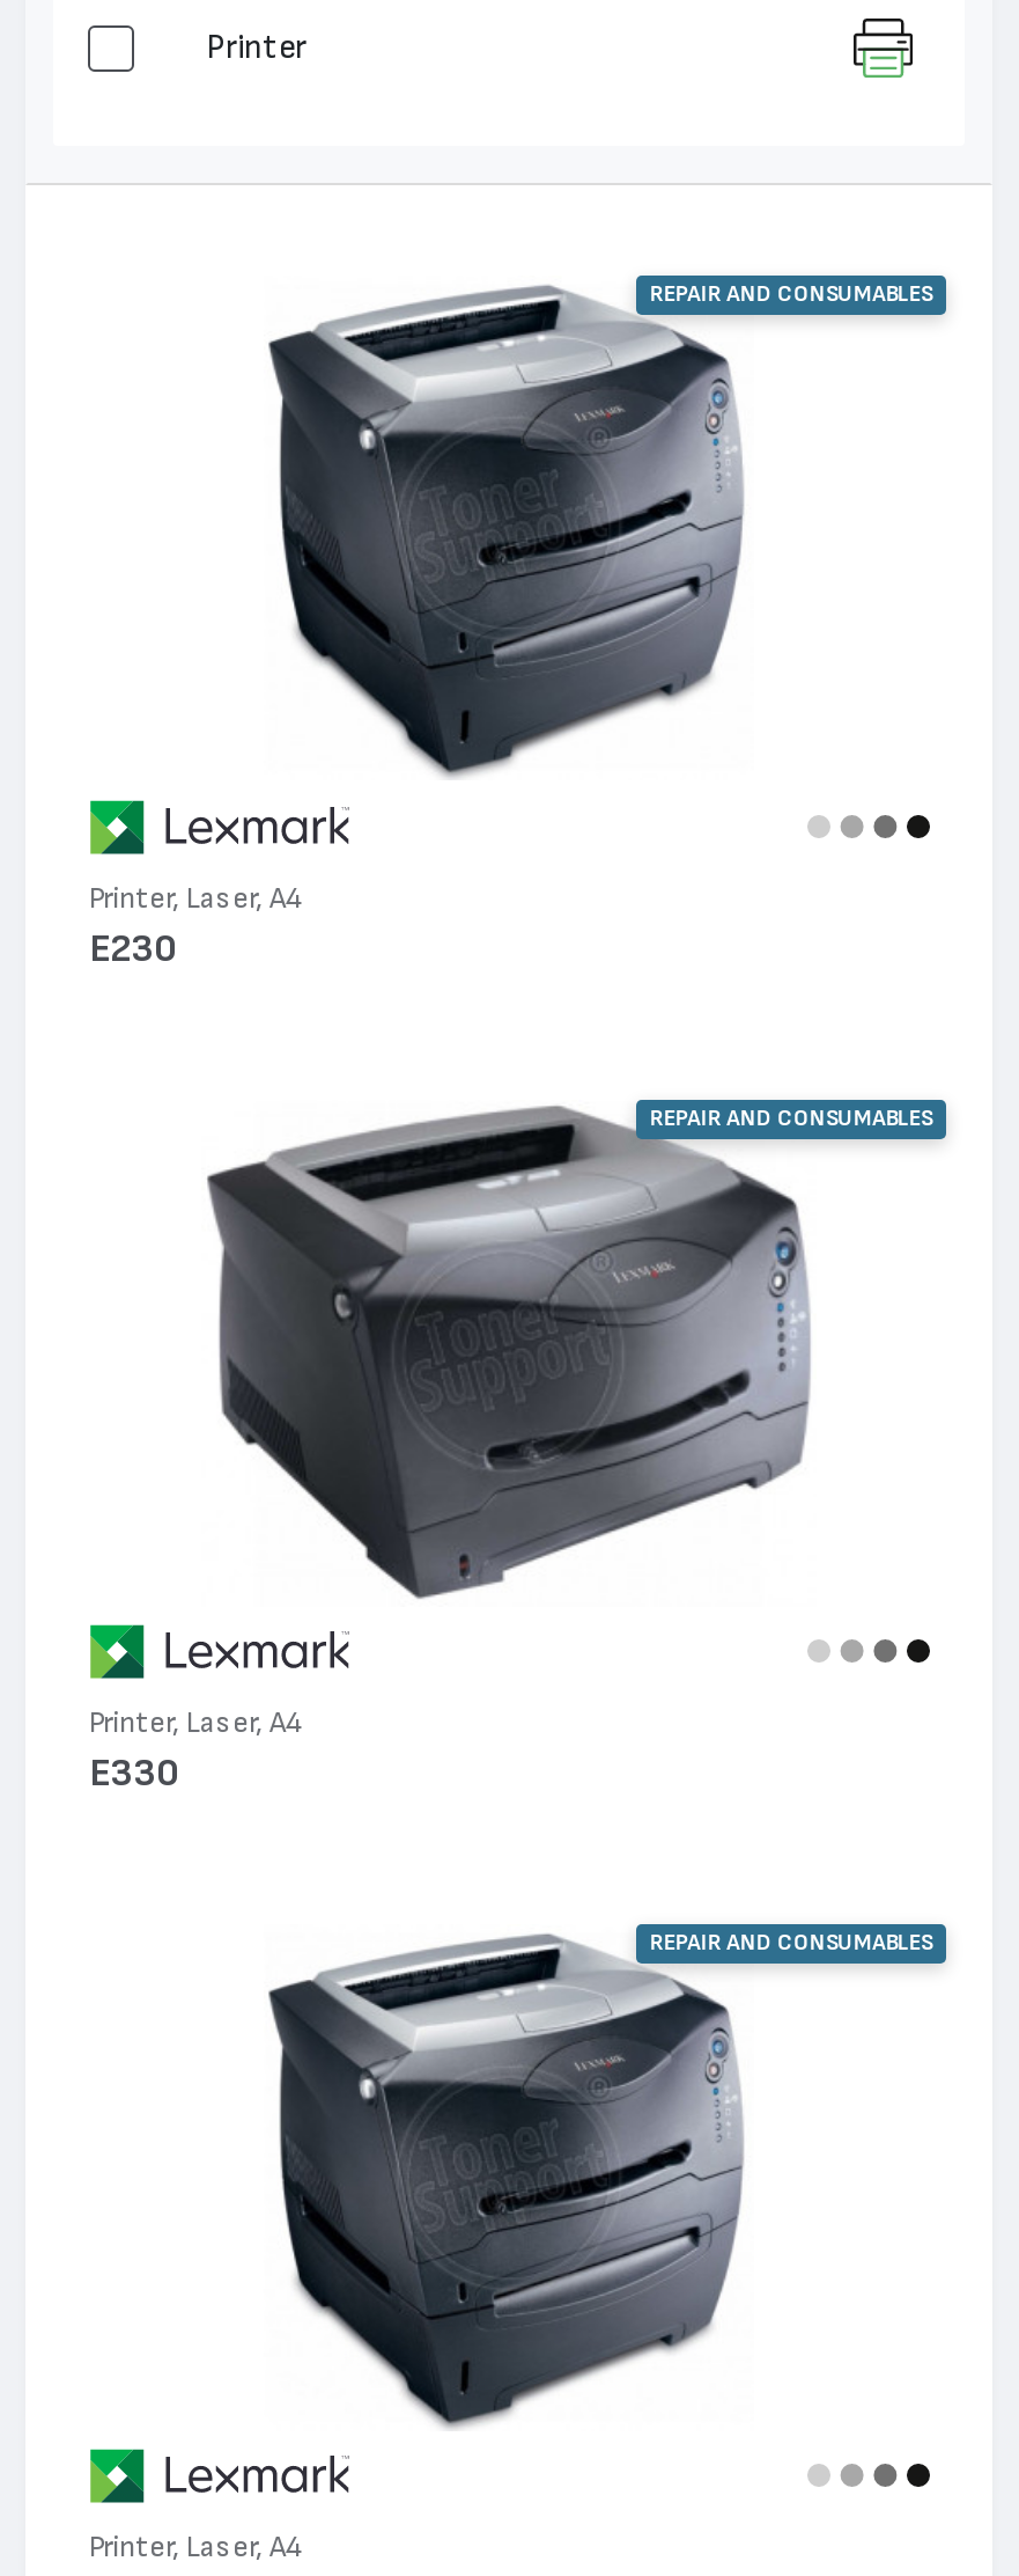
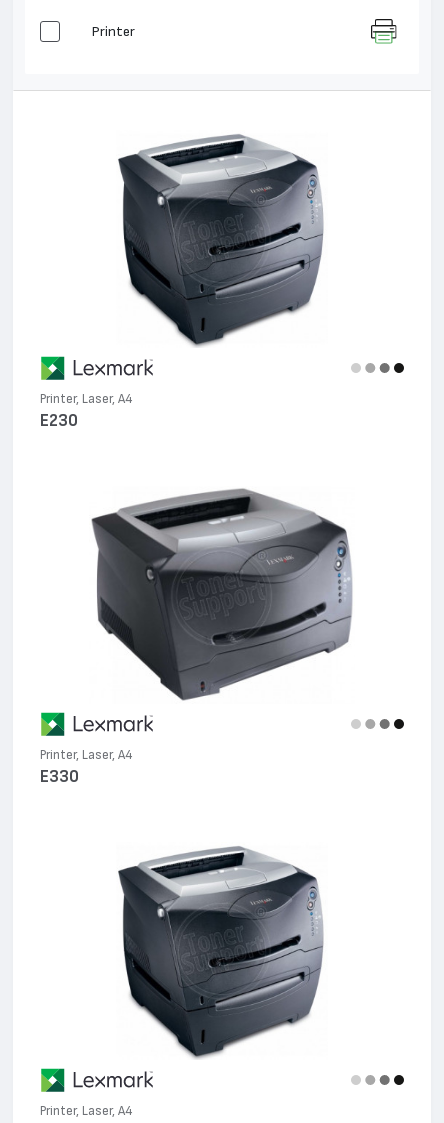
[650,282,932,305] REPAIR AND CONSUMABLES -> none
[650,1106,932,1130] REPAIR AND CONSUMABLES -> none
[650,1931,932,1954] REPAIR AND CONSUMABLES -> none

